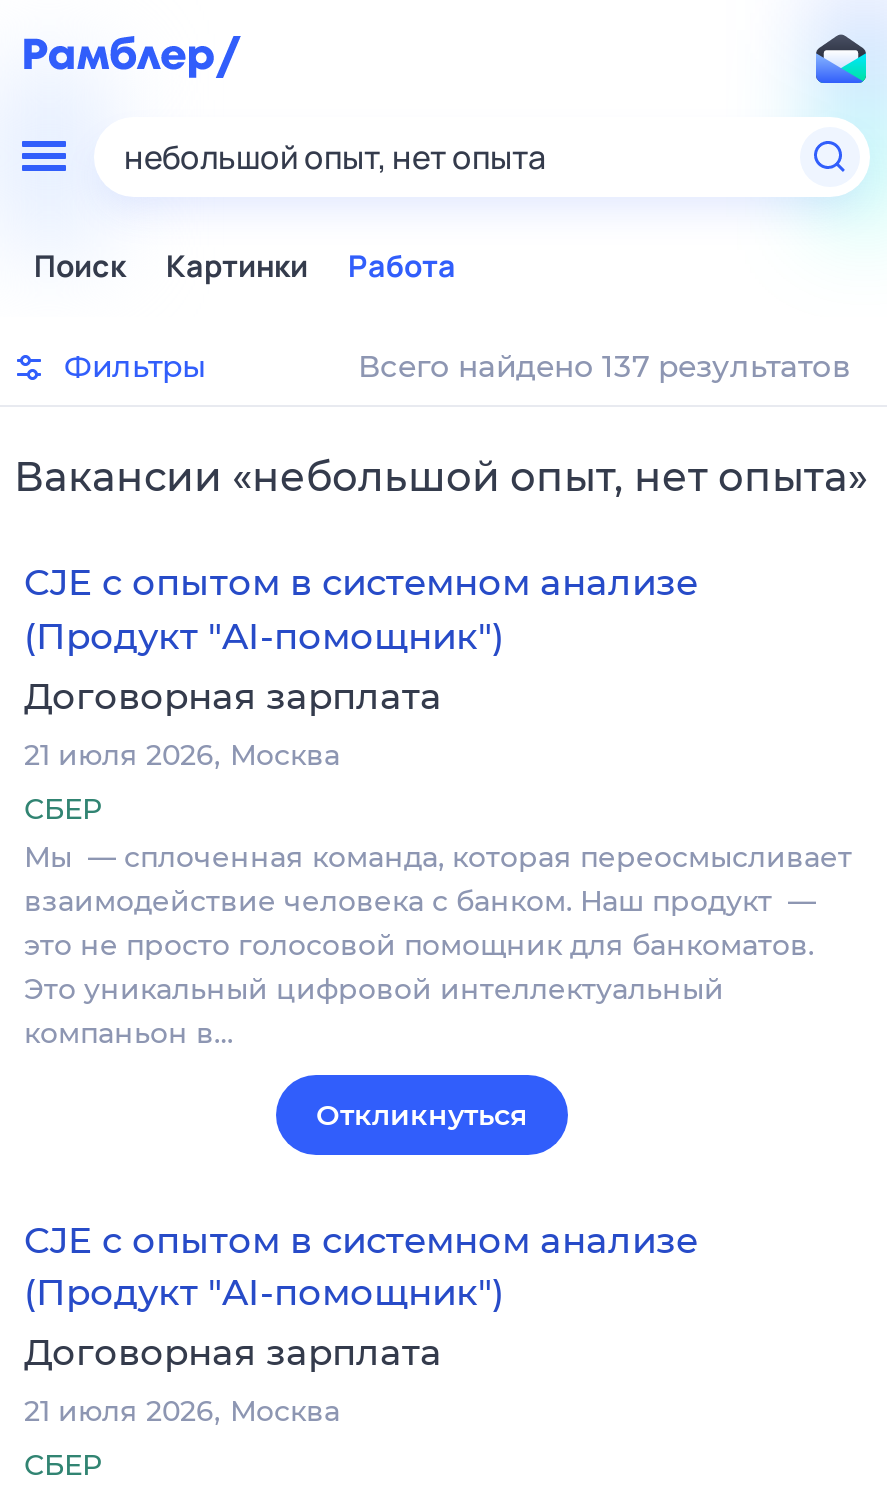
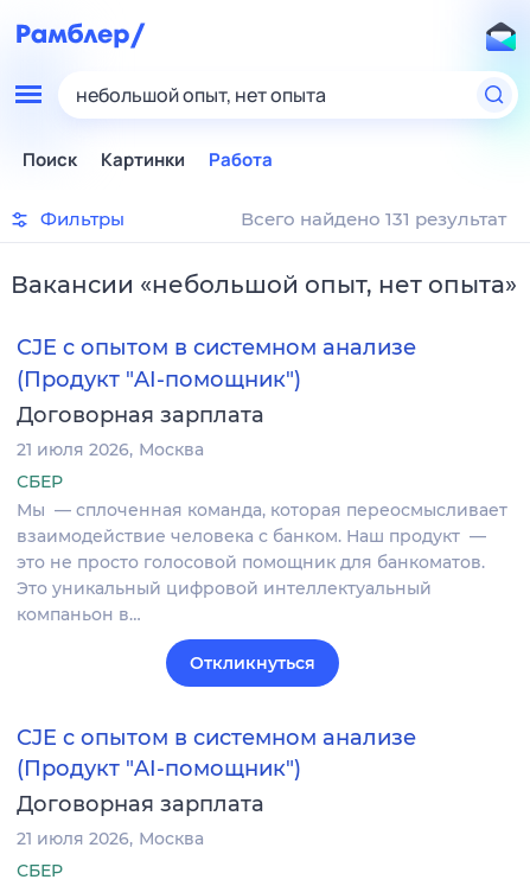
[358,347,850,385] Всего найдено 137 результатов -> [241,208,506,230] Всего найдено 131 результат

